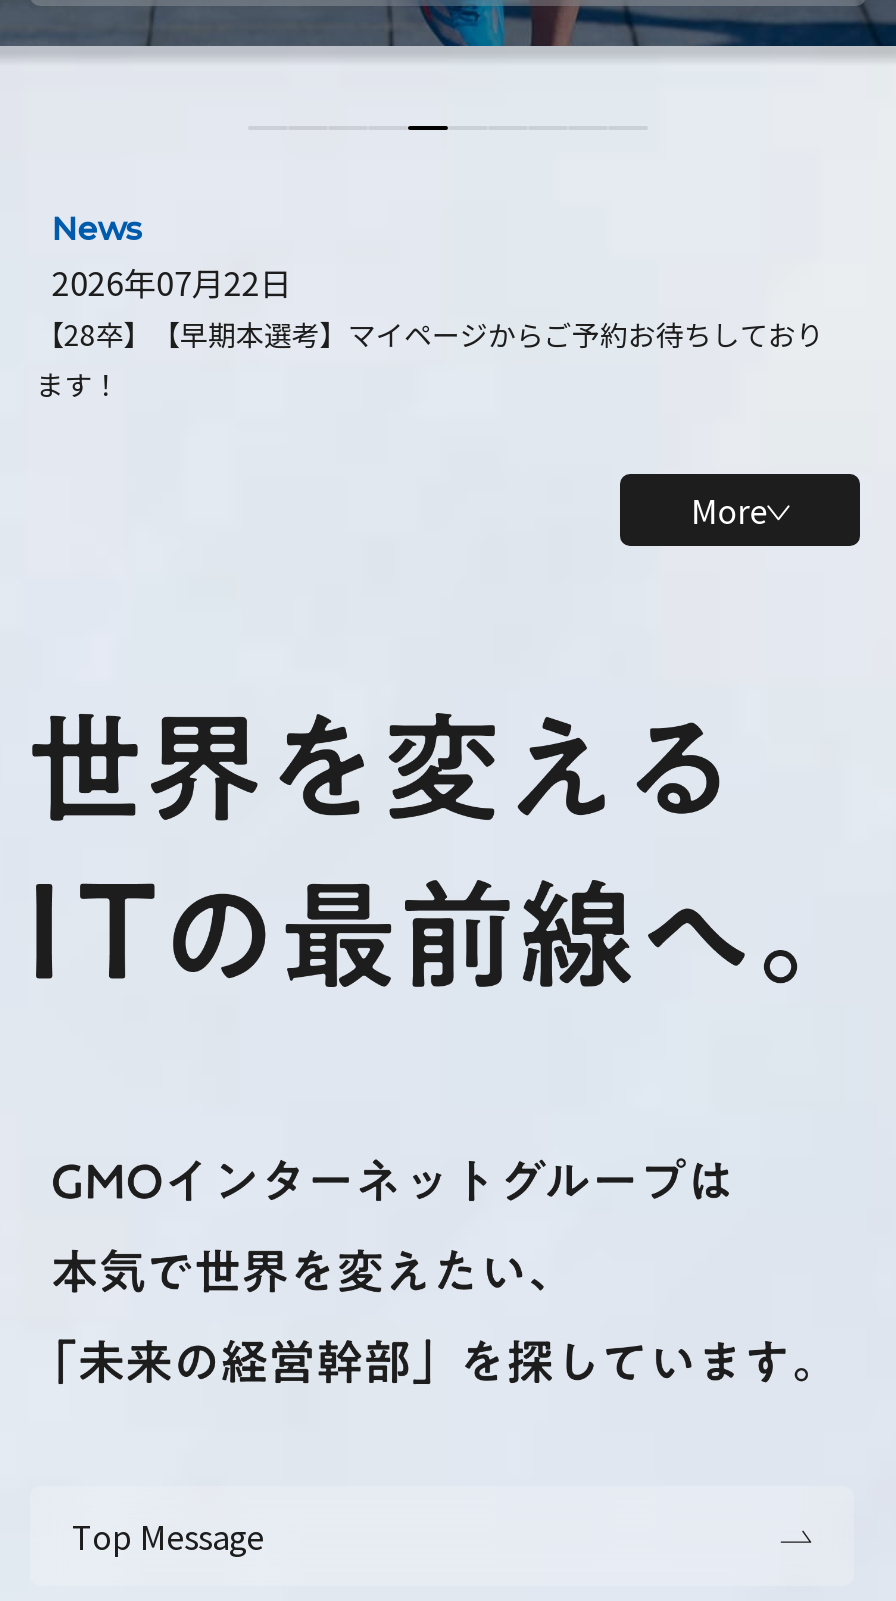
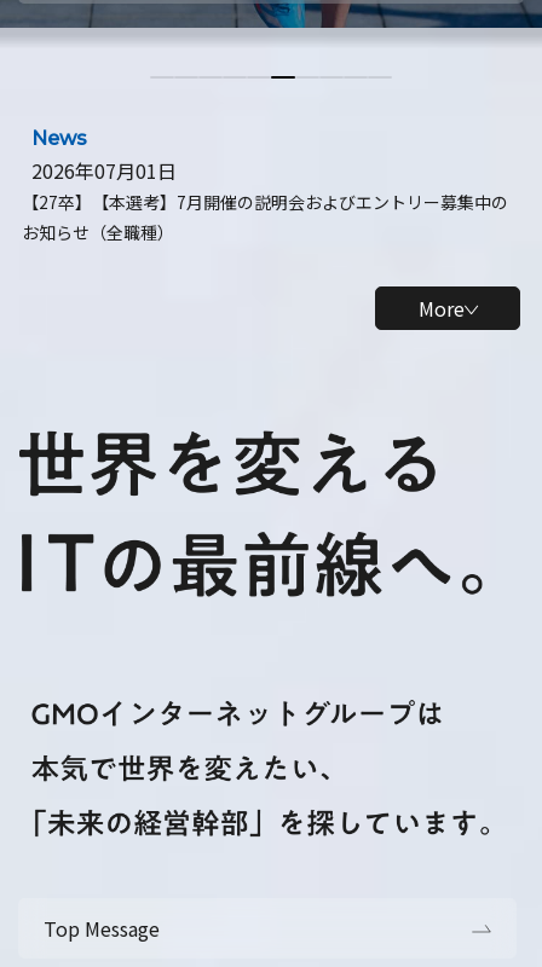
[36,258,824,404] 2026年07月22日 | 【28卒】【早期本選考】マイページからご予約お待ちしており | ます！ -> [22,156,508,244] 2026年07月01日 | 【27卒】【本選考】7月開催の説明会およびエントリー募集中の | お知らせ（全職種）

